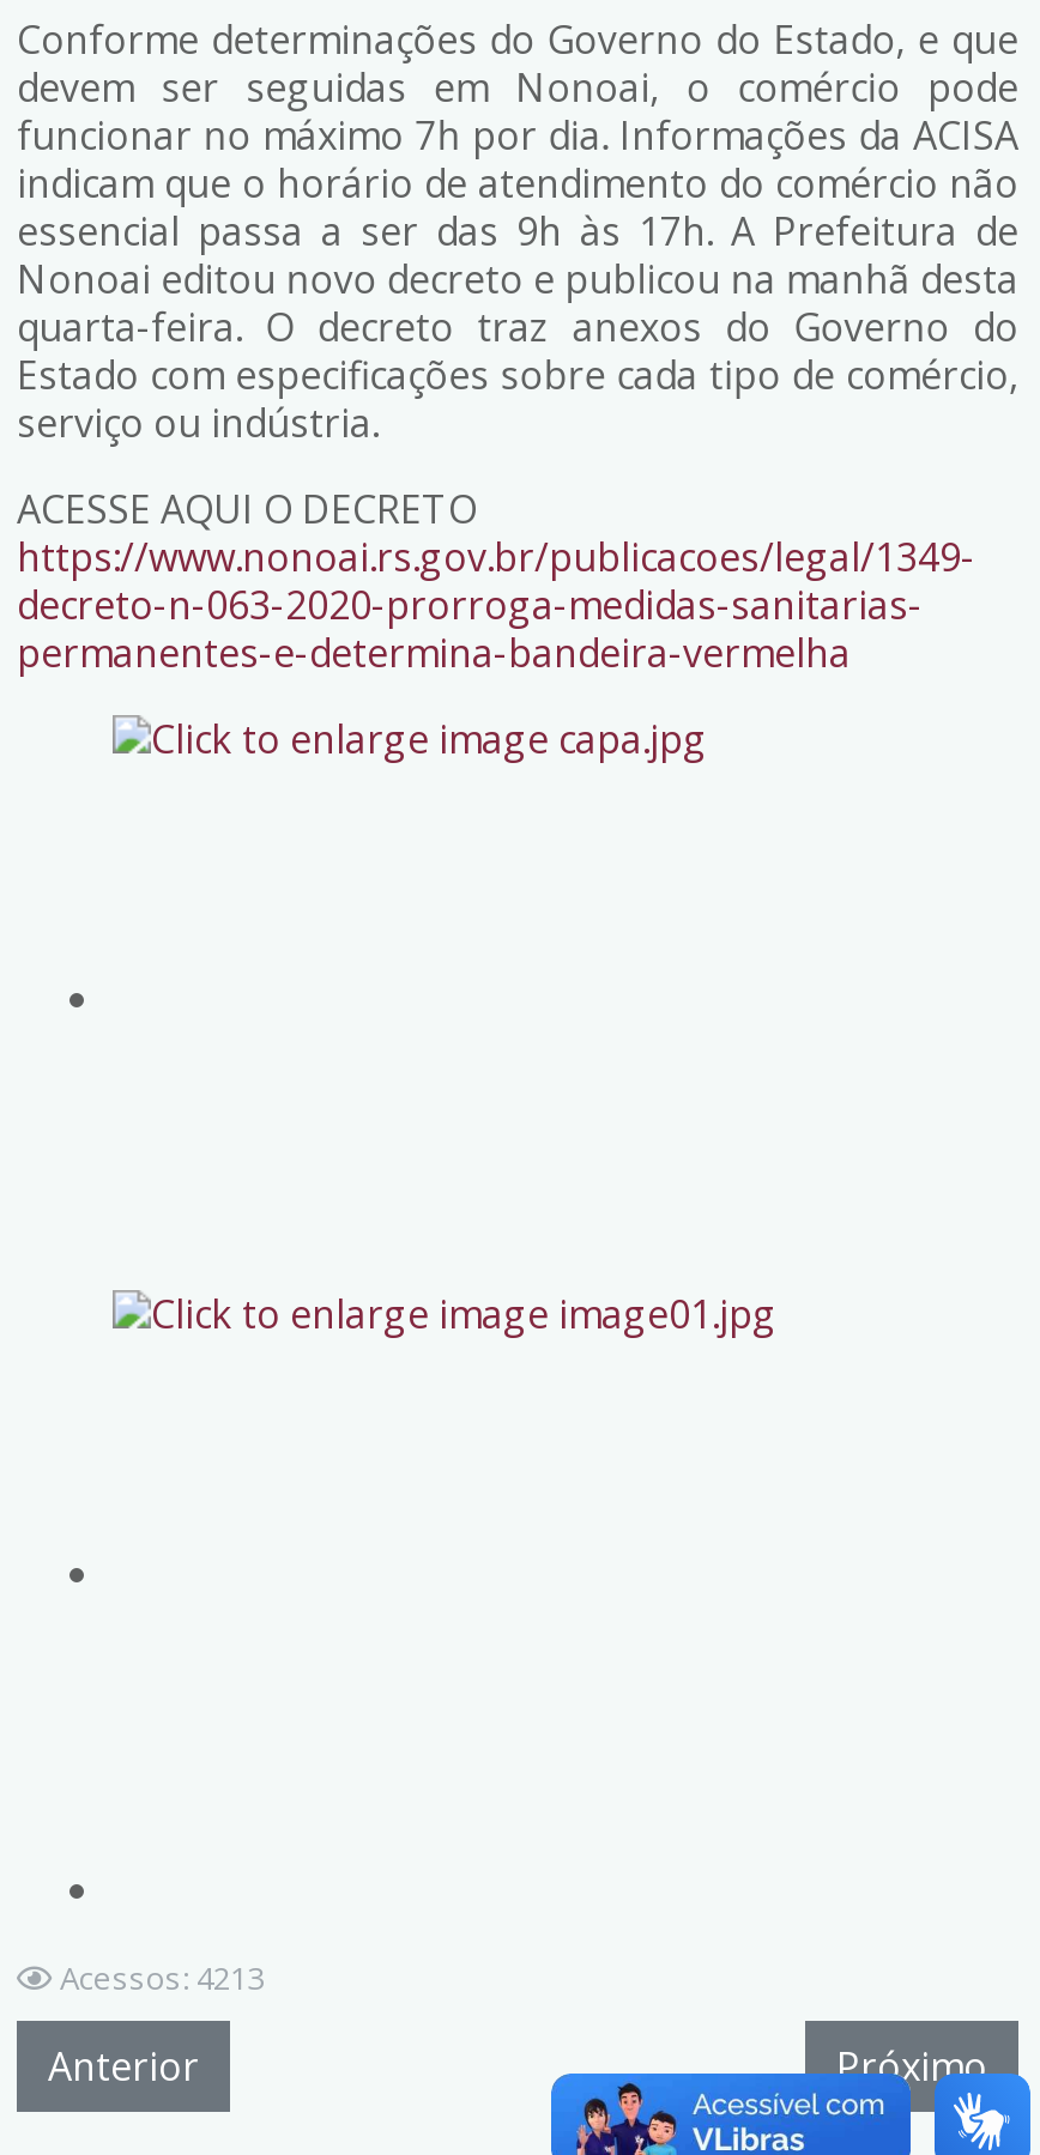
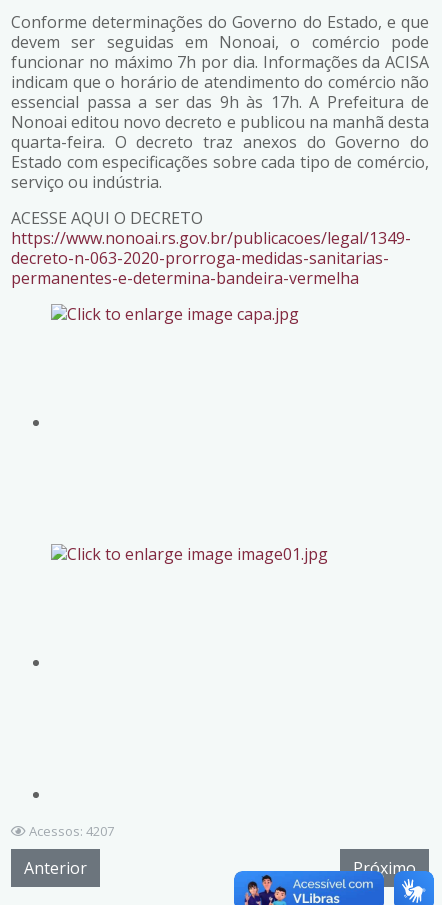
[60,1956,264,1999] Acessos: 4213 -> [29,822,114,840] Acessos: 4207

